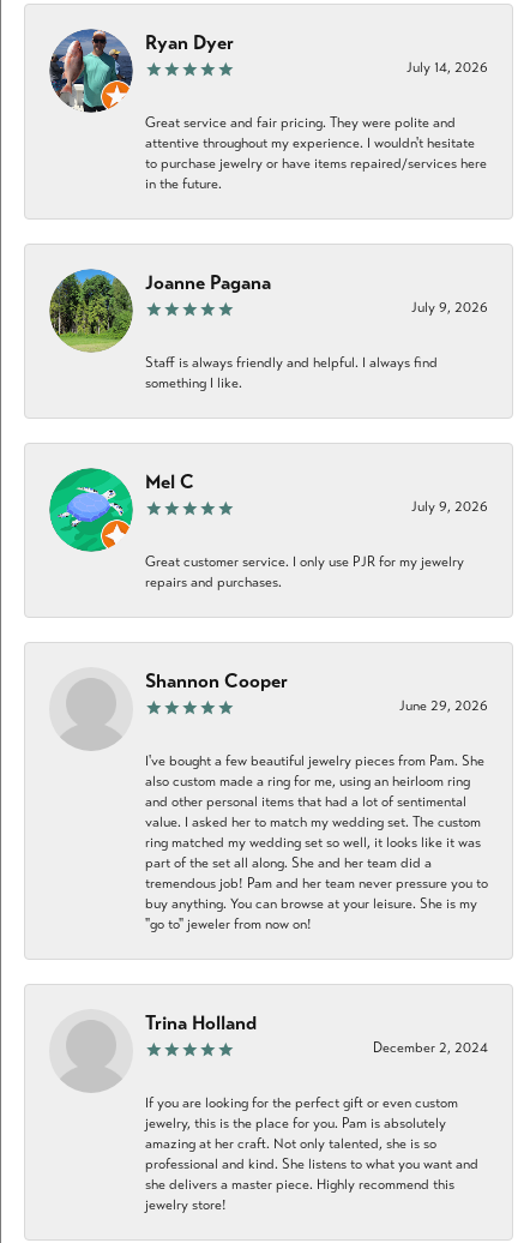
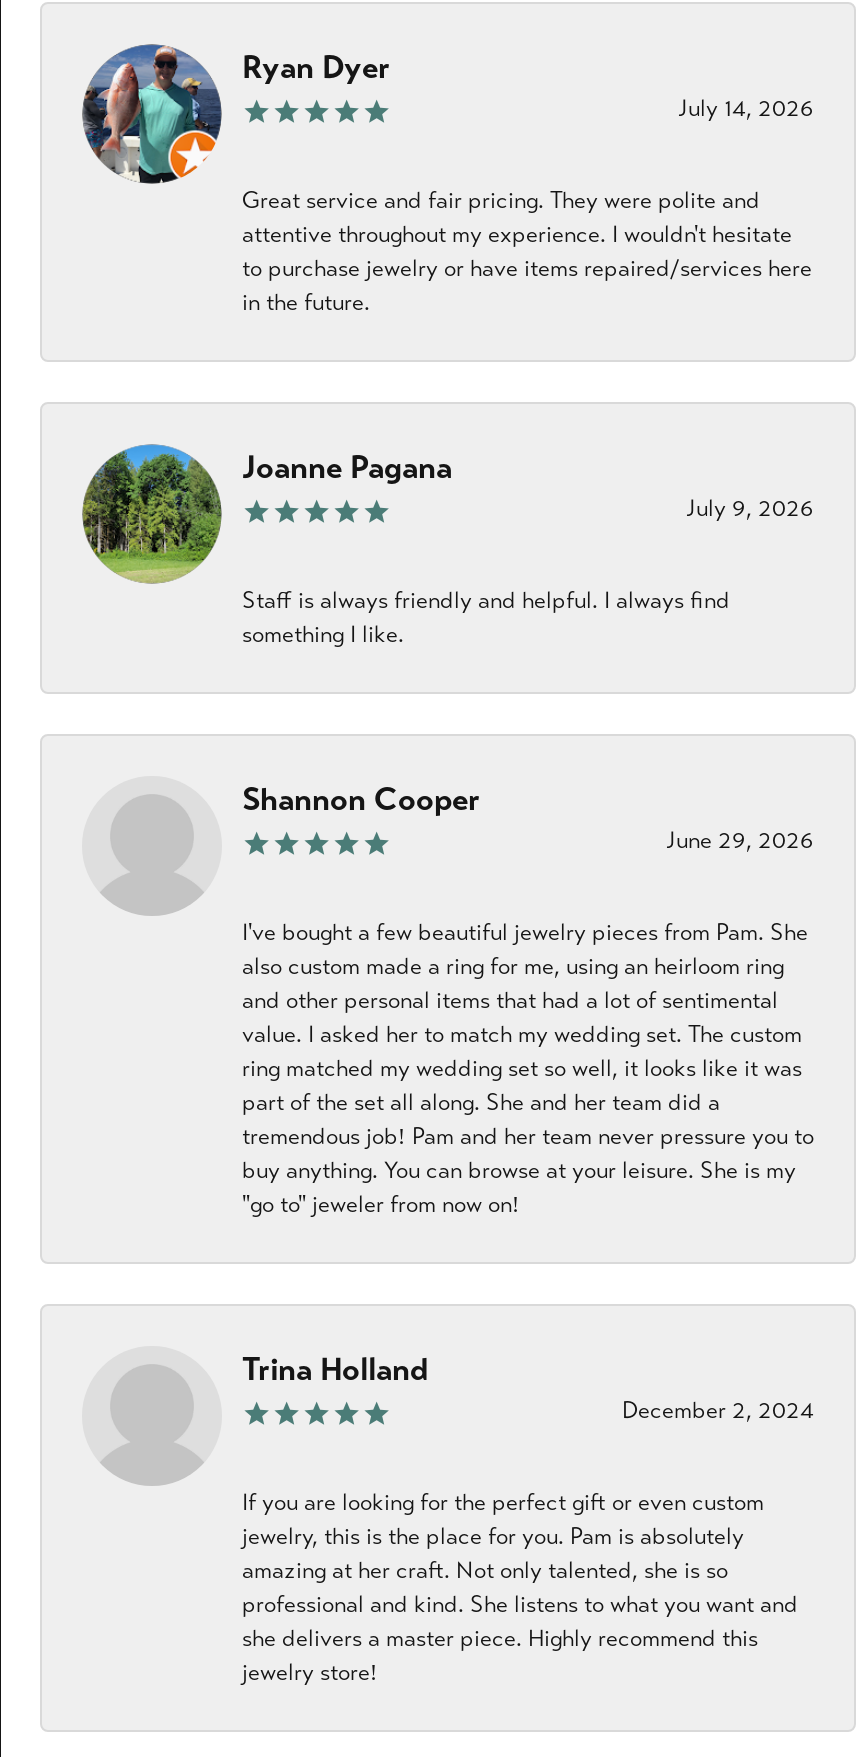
[49,468,488,590] [image] | Mel C | July 9, 2026 | Great customer service. I only use PJR for my jewelry | repairs and purchases. -> none

